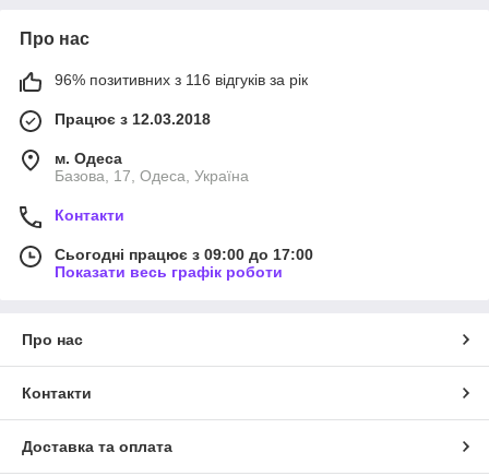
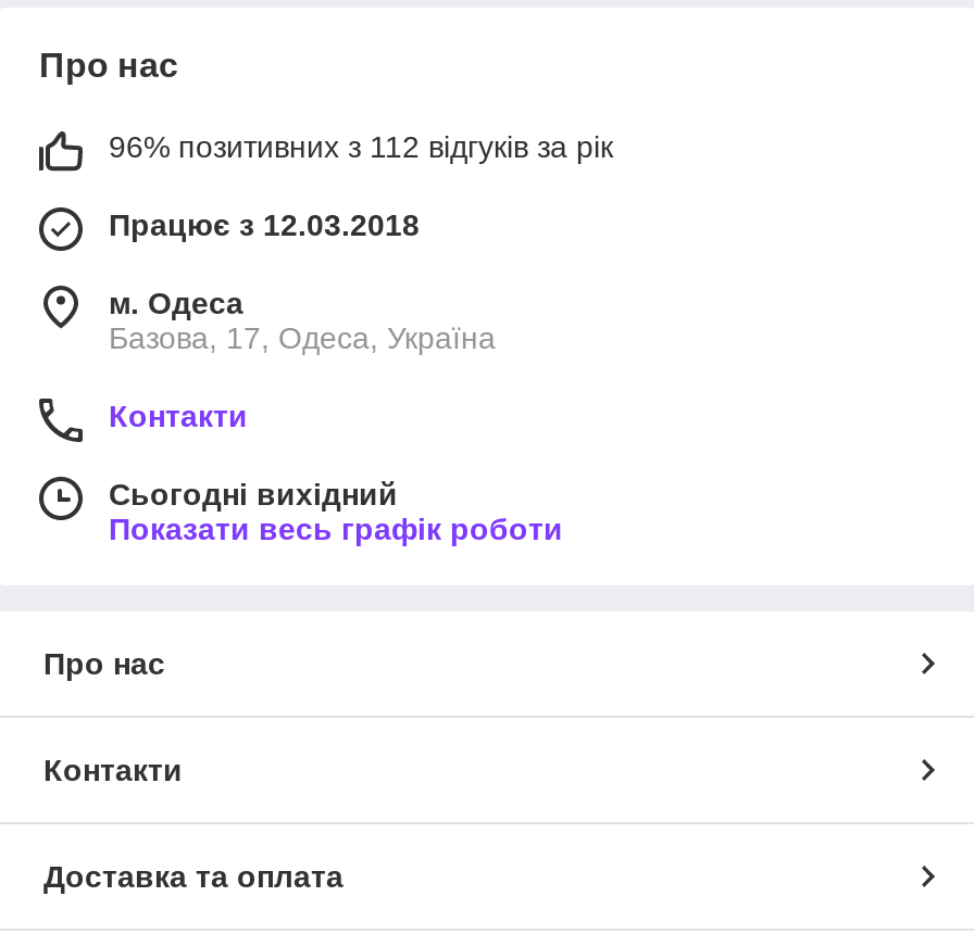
[55,71,308,88] 96% позитивних з 116 відгуків за рік -> [109,128,613,163] 96% позитивних з 112 відгуків за рік
[55,245,313,263] Сьогодні працює з 09:00 до 17:00 -> [109,476,398,511] Сьогодні вихідний

